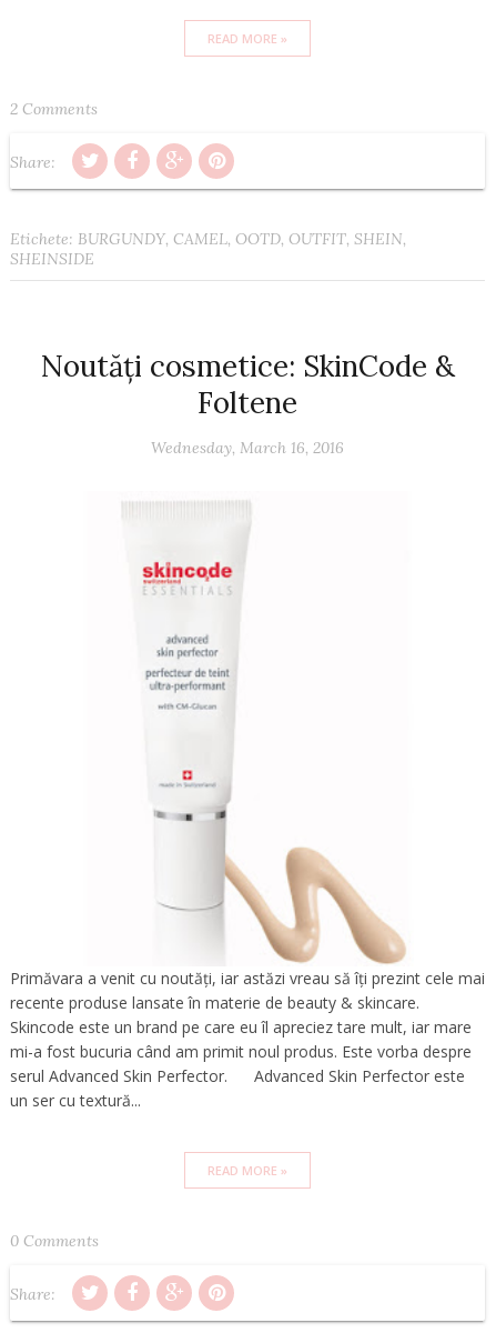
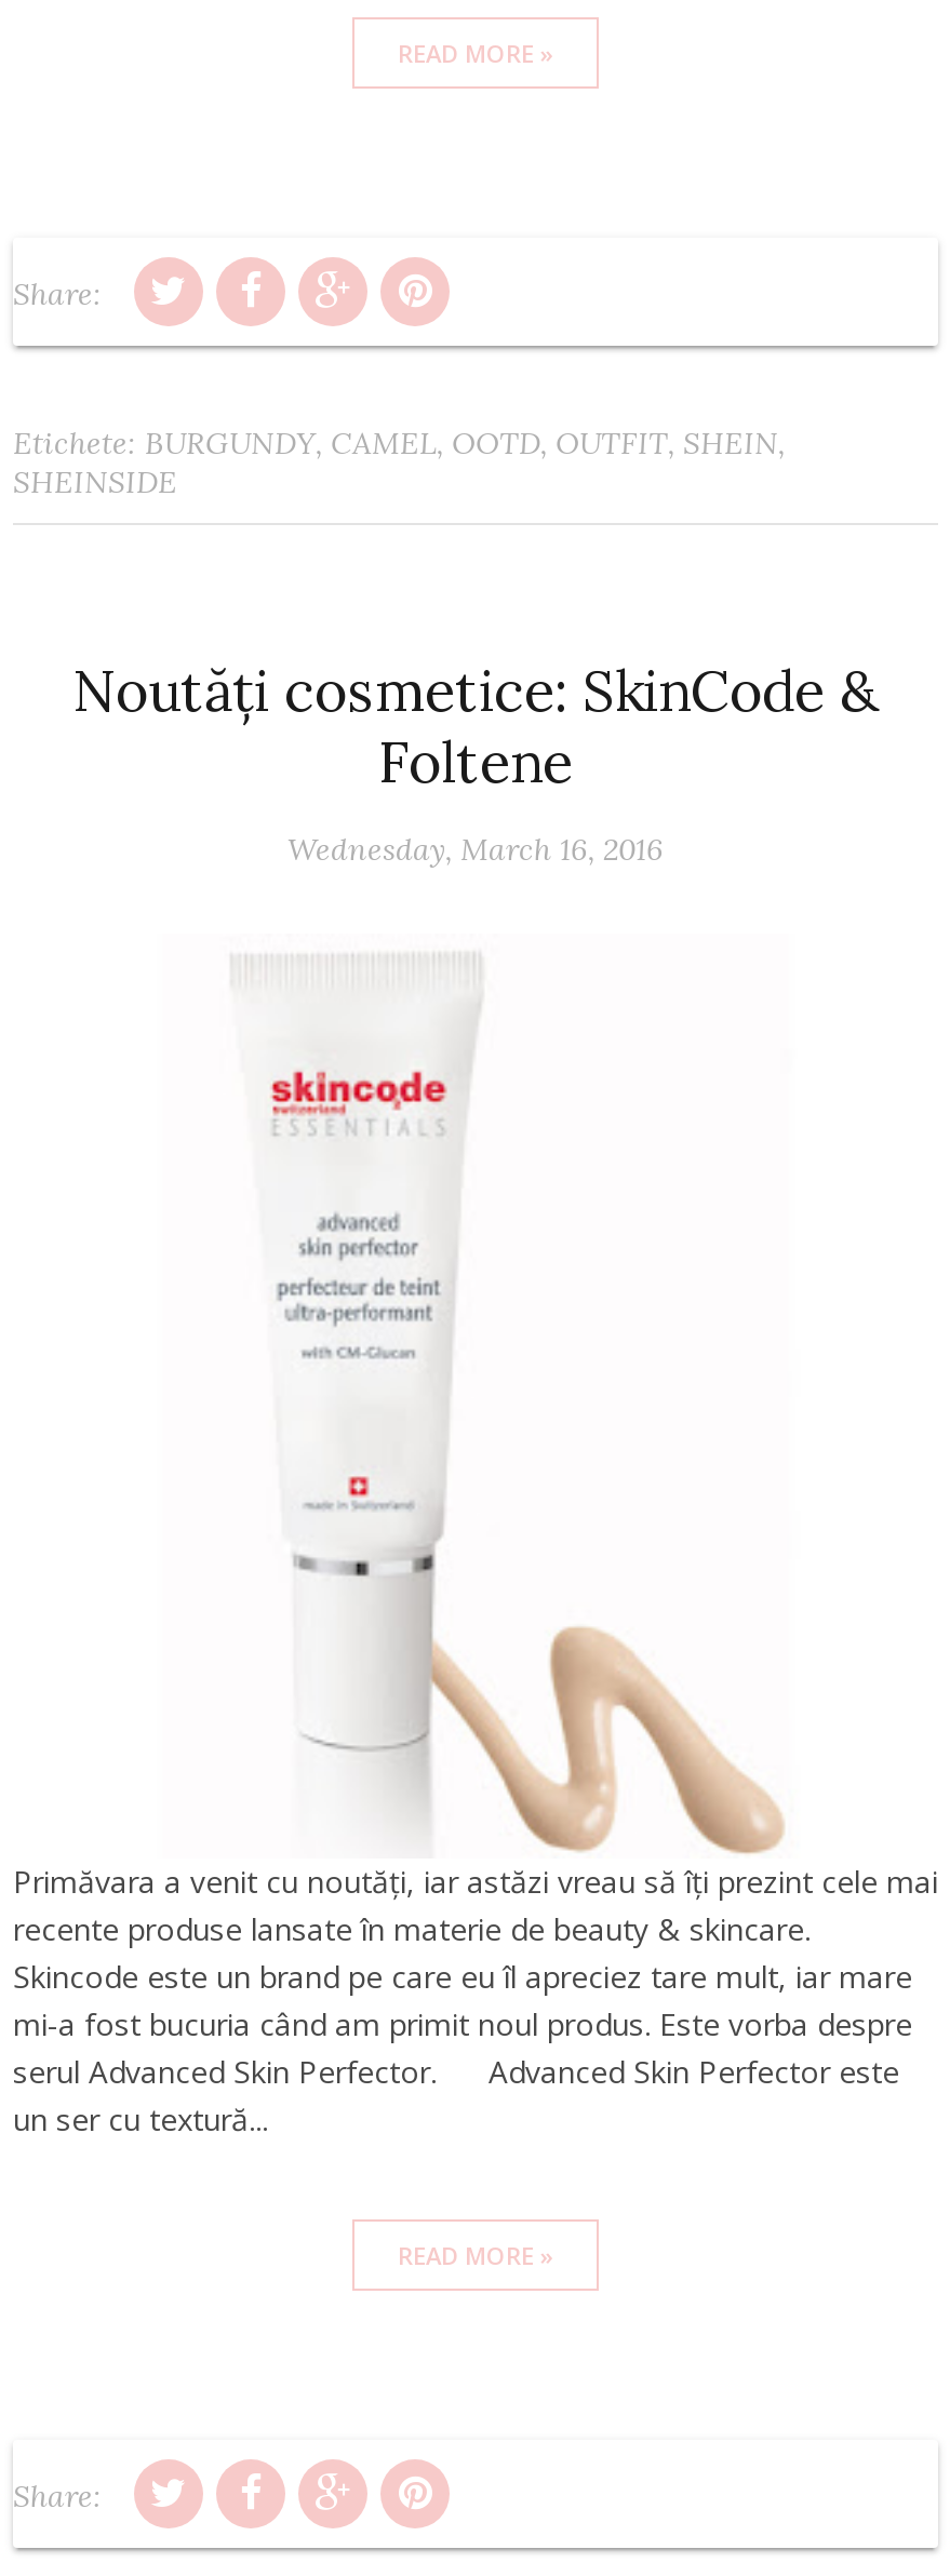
[10,99,98,119] 2 Comments -> none
[10,1231,99,1251] 0 Comments -> none

